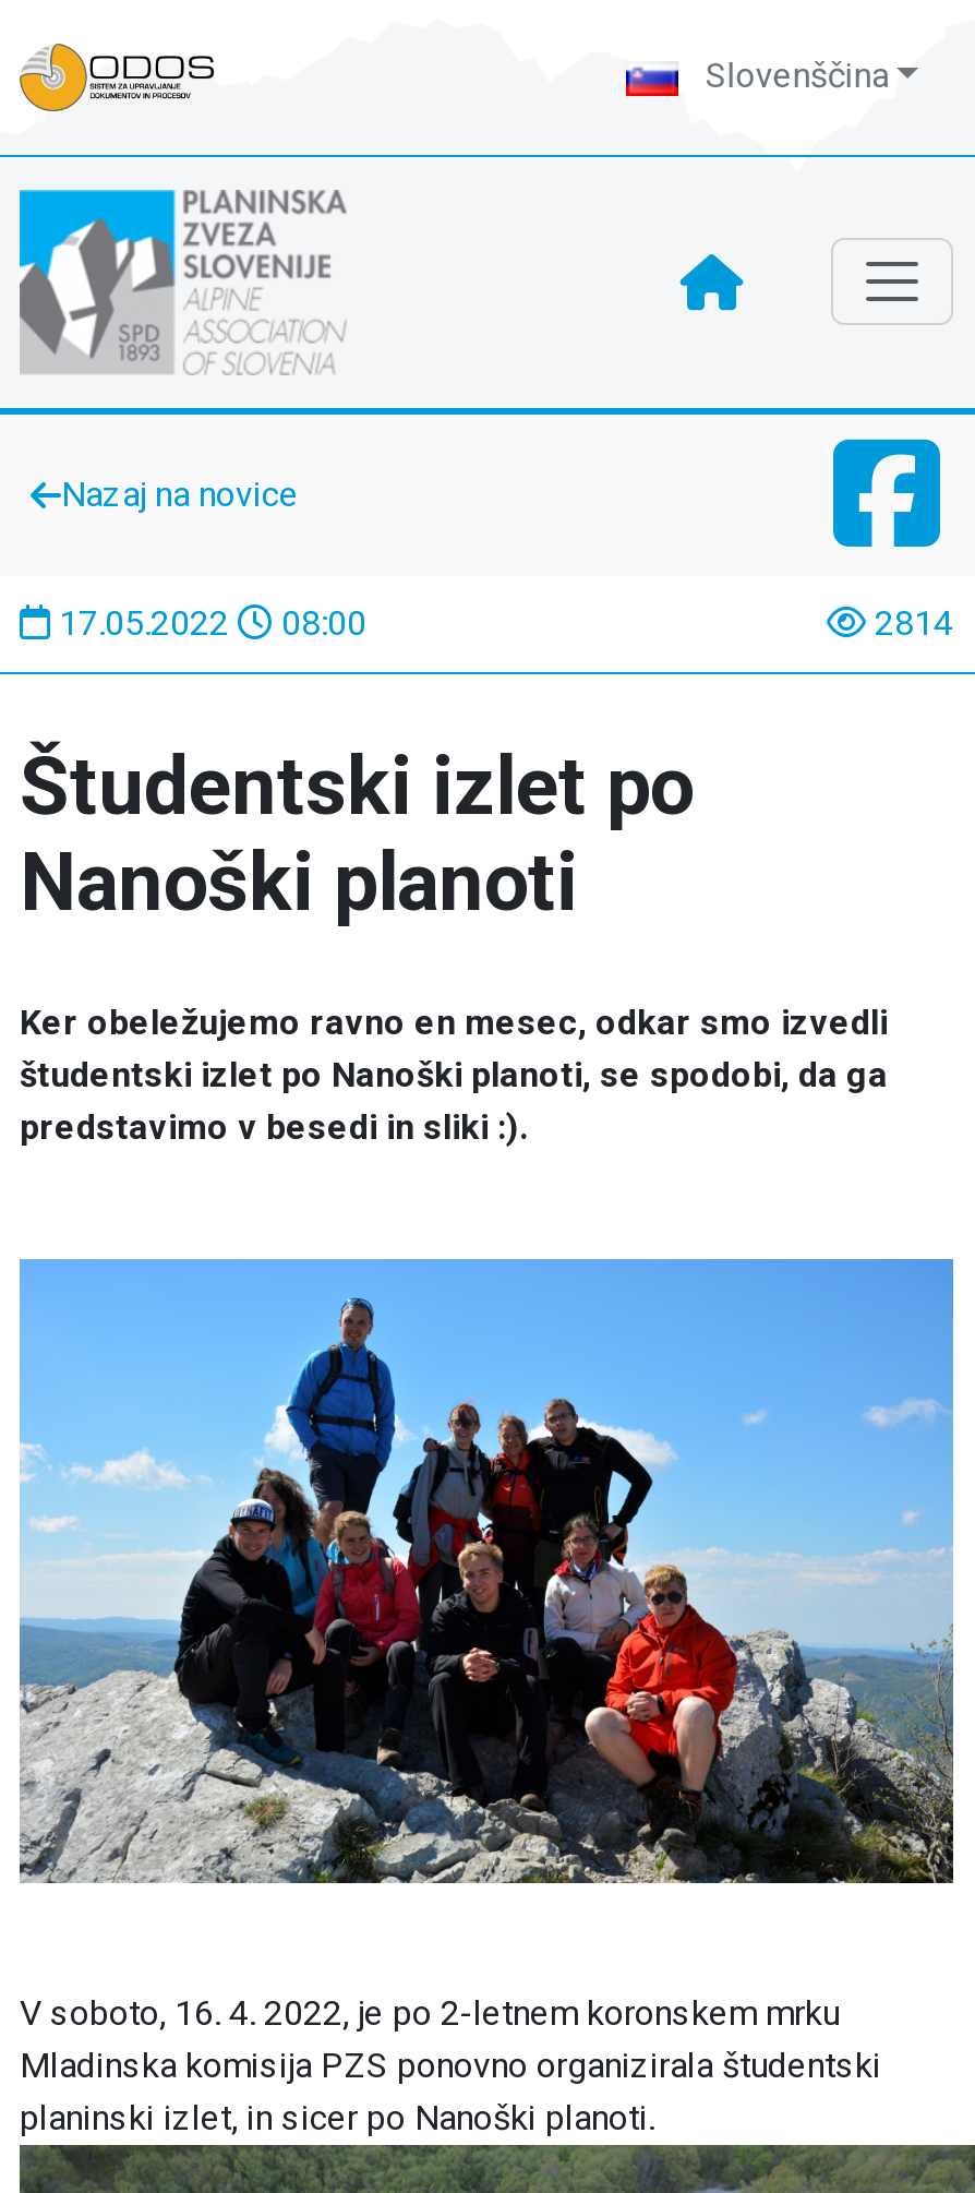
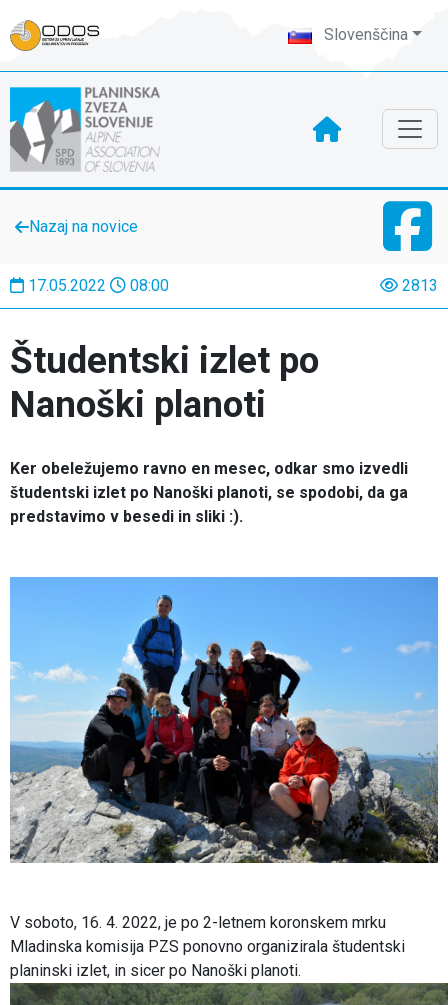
[866,602,953,644] 2814 -> [398,276,438,295] 2813

